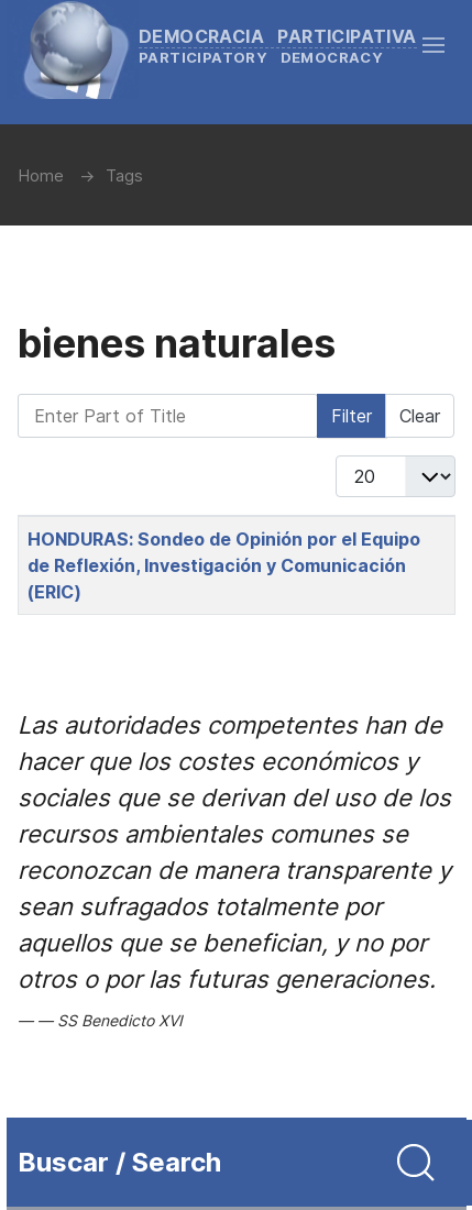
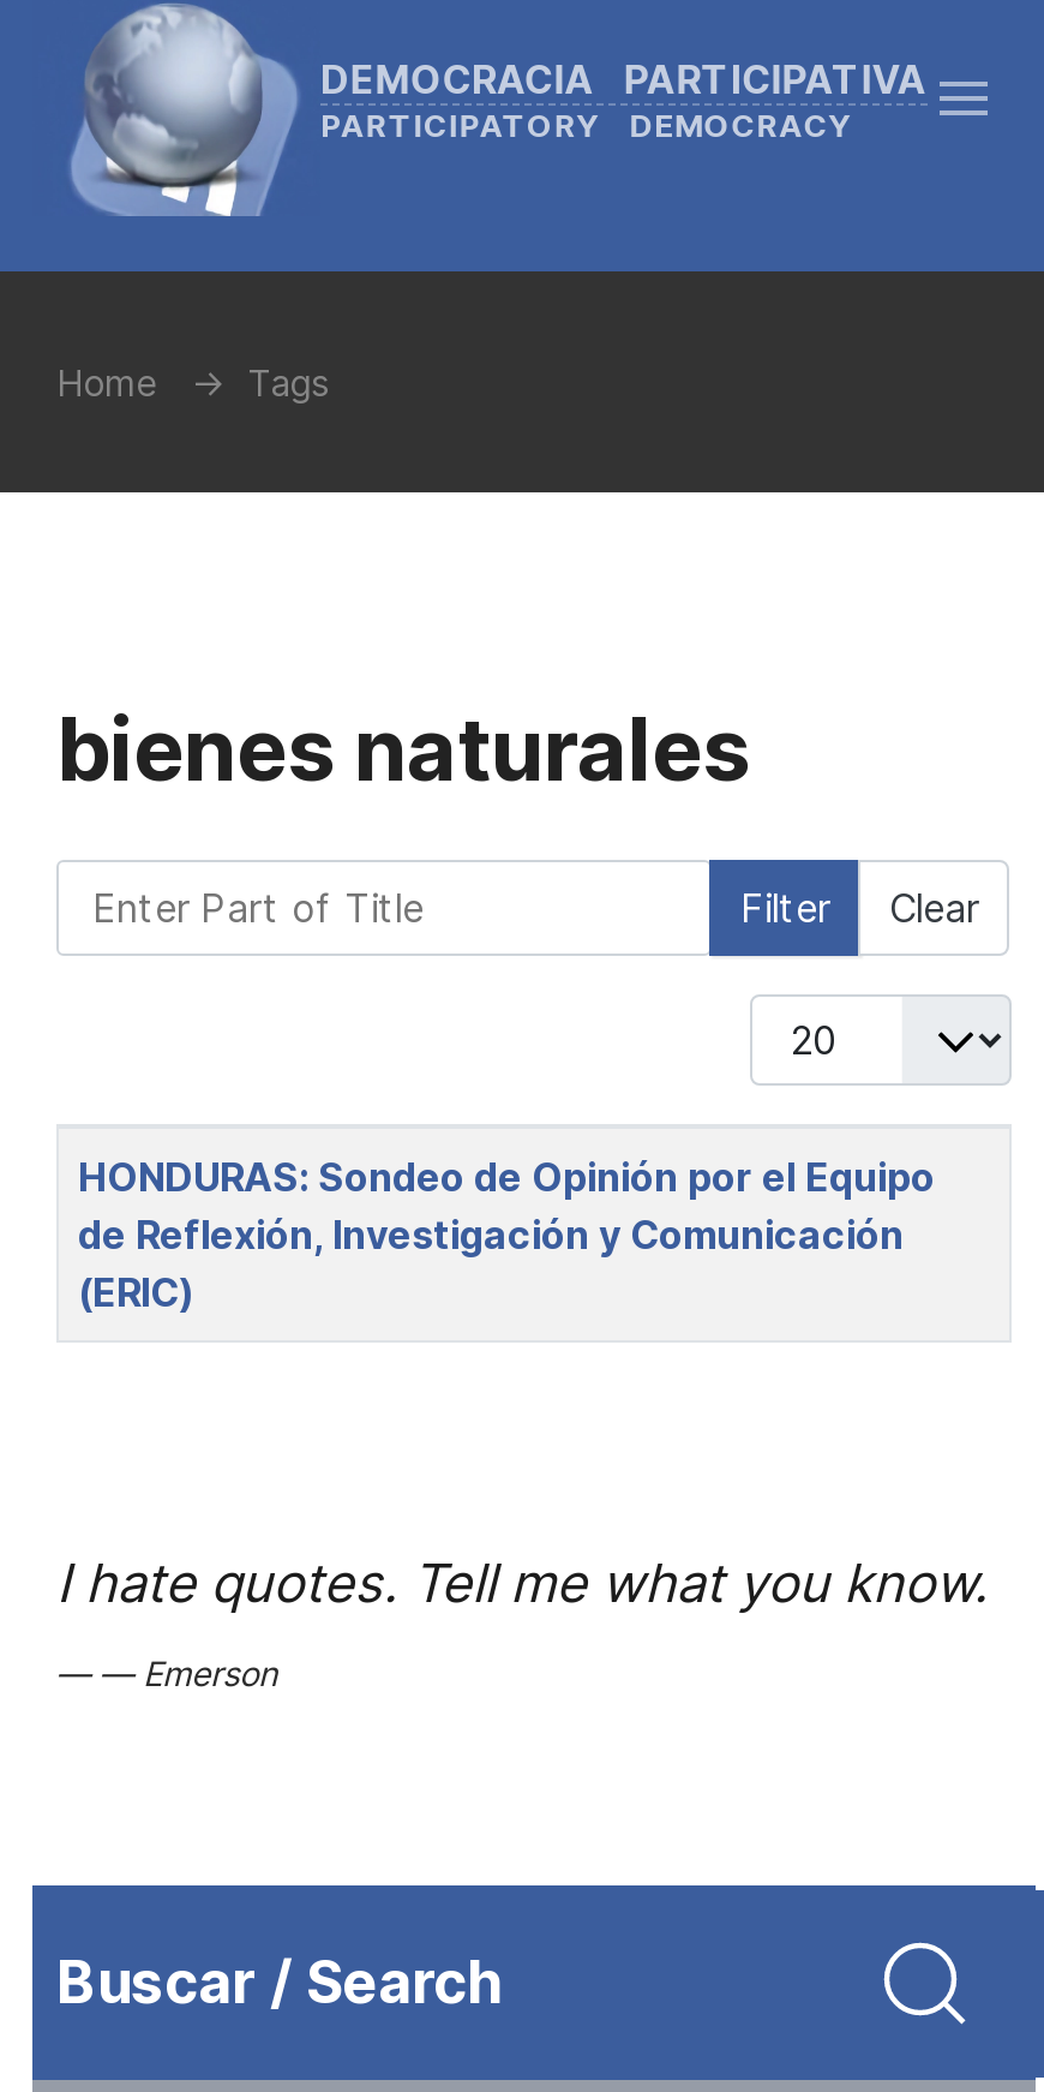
[18,711,451,993] Las autoridades competentes han de | hacer que los costes económicos y | sociales que se derivan del uso de los | recursos ambientales comunes se | reconozcan de manera transparente y | sean sufragados totalmente por | aquellos que se benefician, y no por | otros o por las futuras generaciones. -> [56,1552,988,1614] I hate quotes. Tell me what you know.
[57,1011,183,1030] SS Benedicto XVI -> [143,1652,277,1693] Emerson

